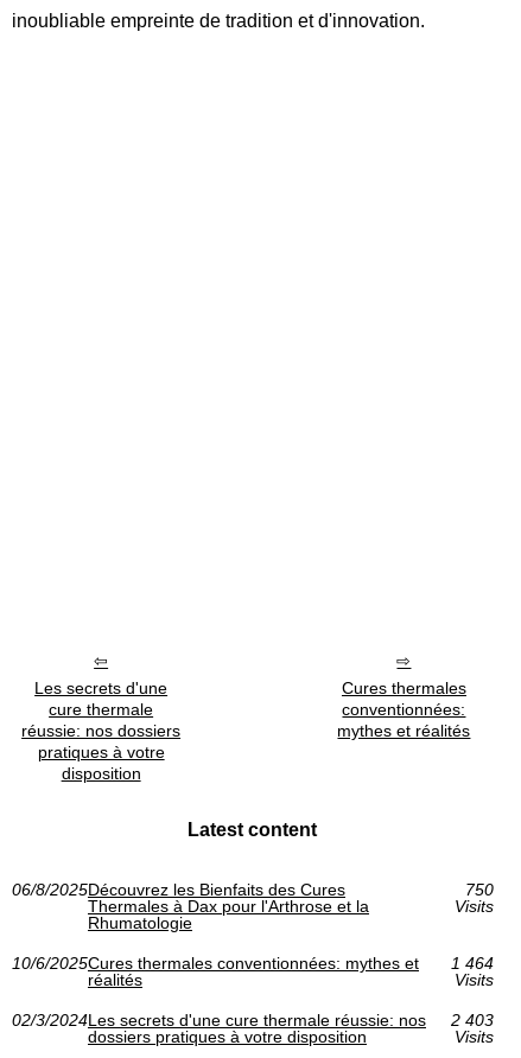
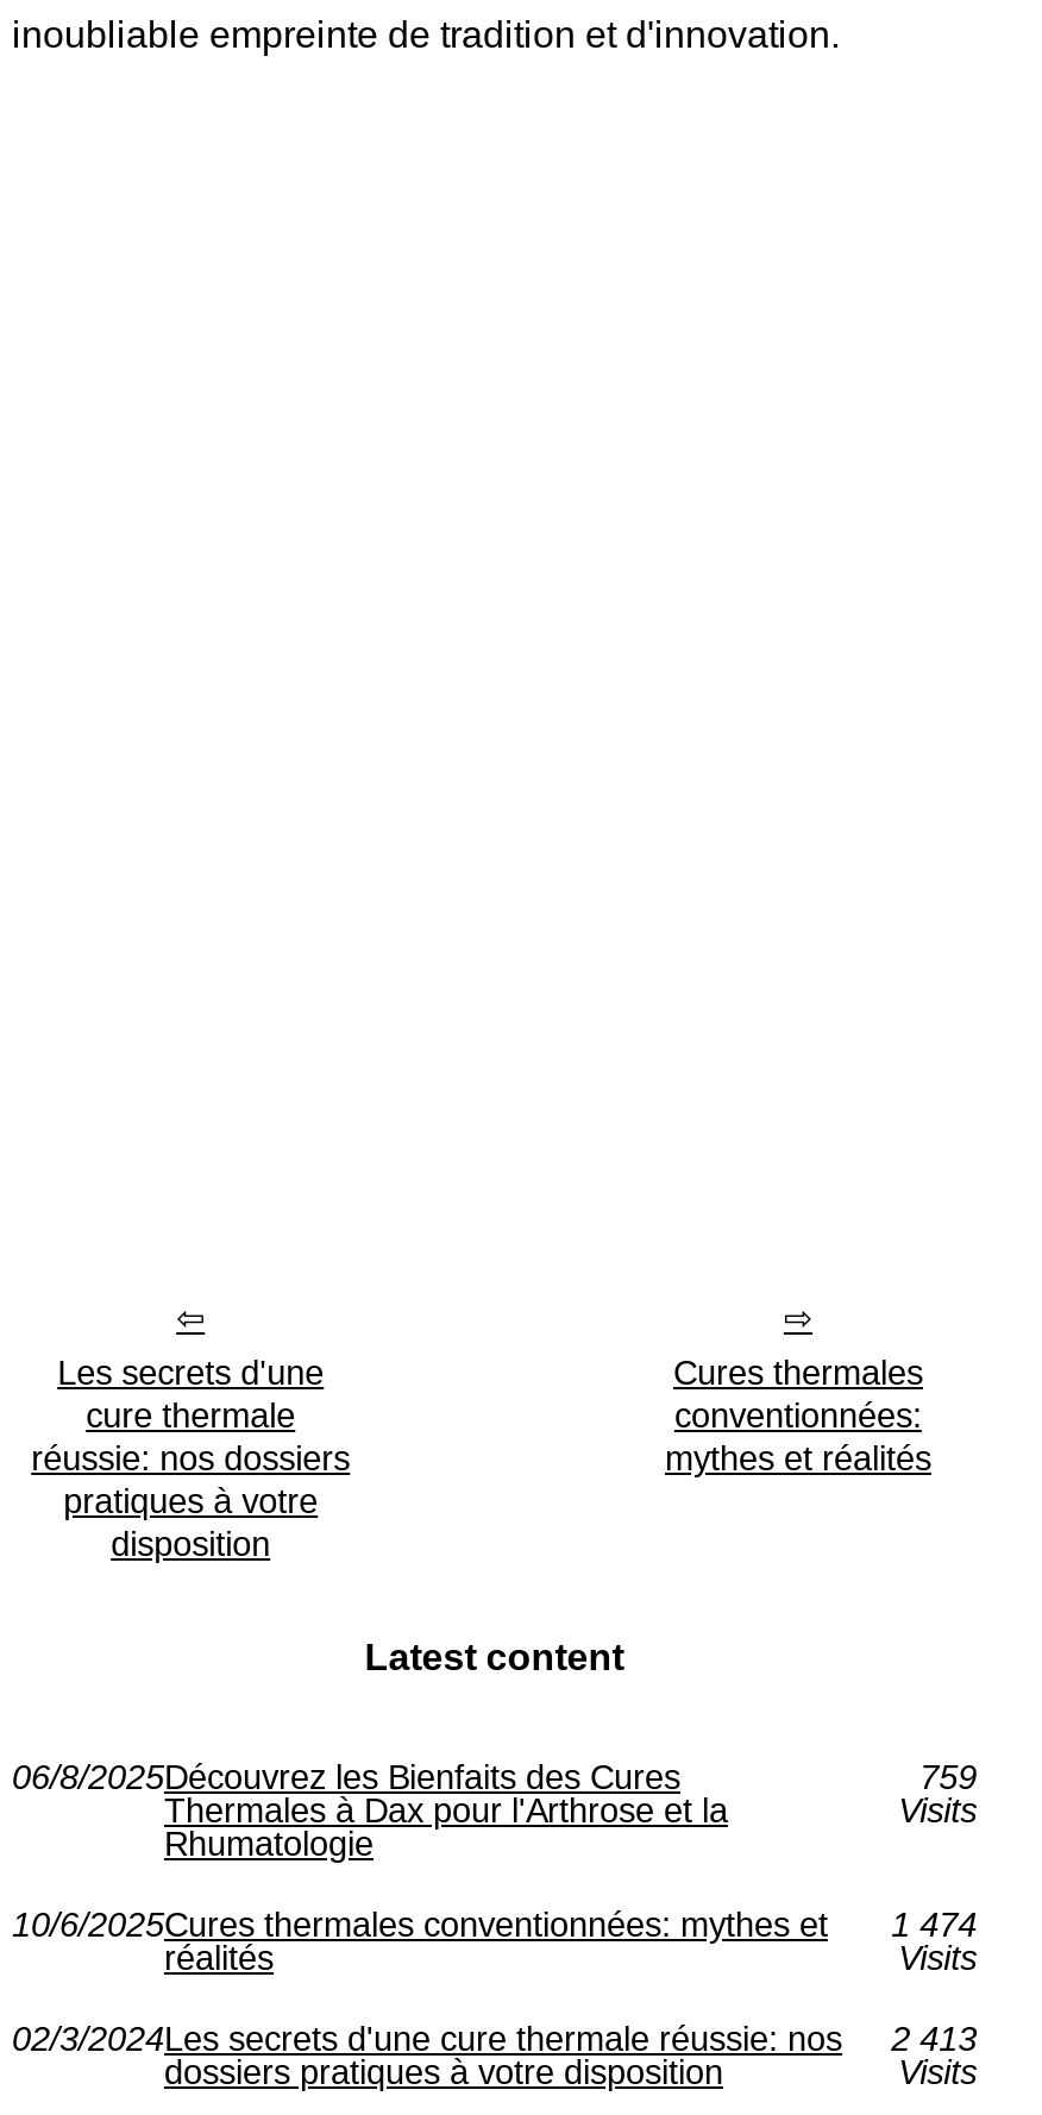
[465,880,493,899] 750 -> [920,1759,977,1797] 759
[12,954,493,973] 10/6/2025Cures thermales conventionnées: mythes et 1 464 -> [12,1906,977,1944] 10/6/2025Cures thermales conventionnées: mythes et 1 474
[12,1011,493,1030] 02/3/2024Les secrets d'une cure thermale réussie: nos 2 403 -> [12,2021,977,2059] 02/3/2024Les secrets d'une cure thermale réussie: nos 2 413

